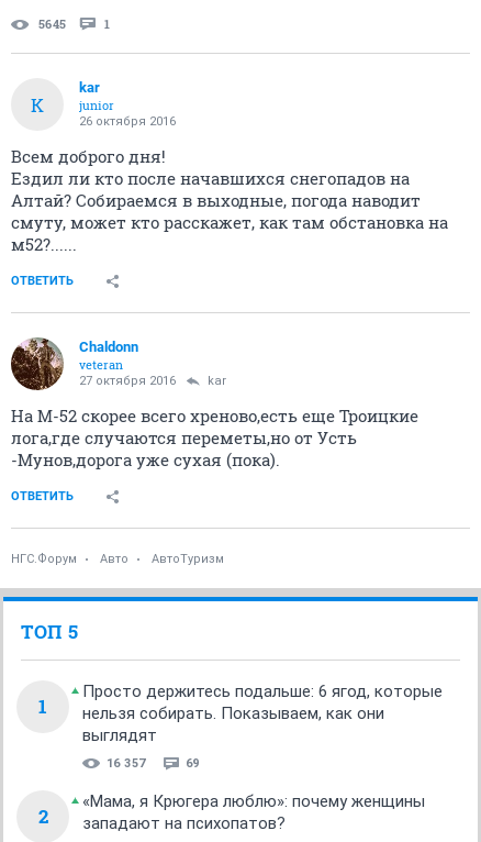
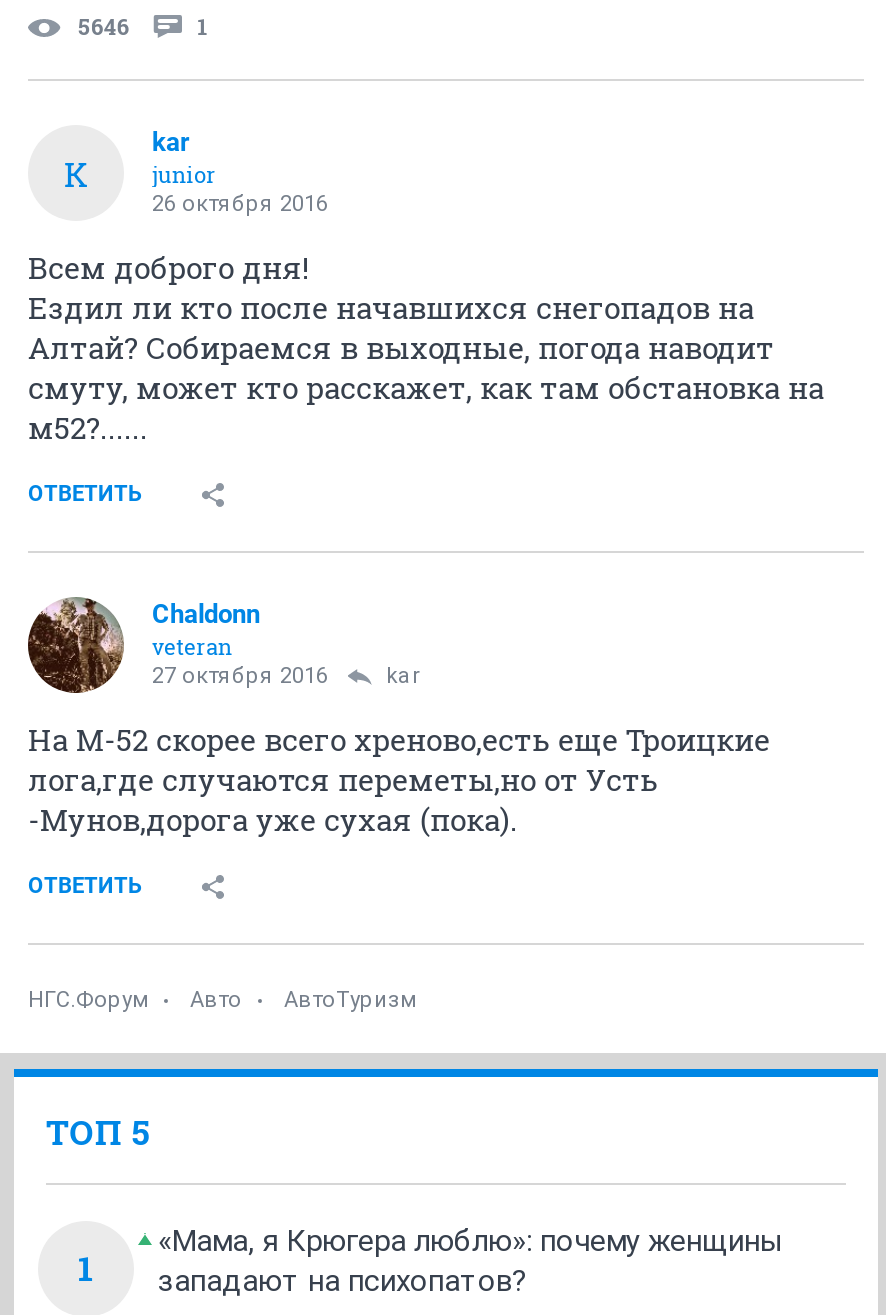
[38,15,67,32] 5645 -> [78,11,130,41] 5646
[38,682,443,829] Просто держитесь подальше: 6 ягод, которые | нельзя собирать. Показываем, как они | выглядят | 16 357 | 69 | 2 -> none

